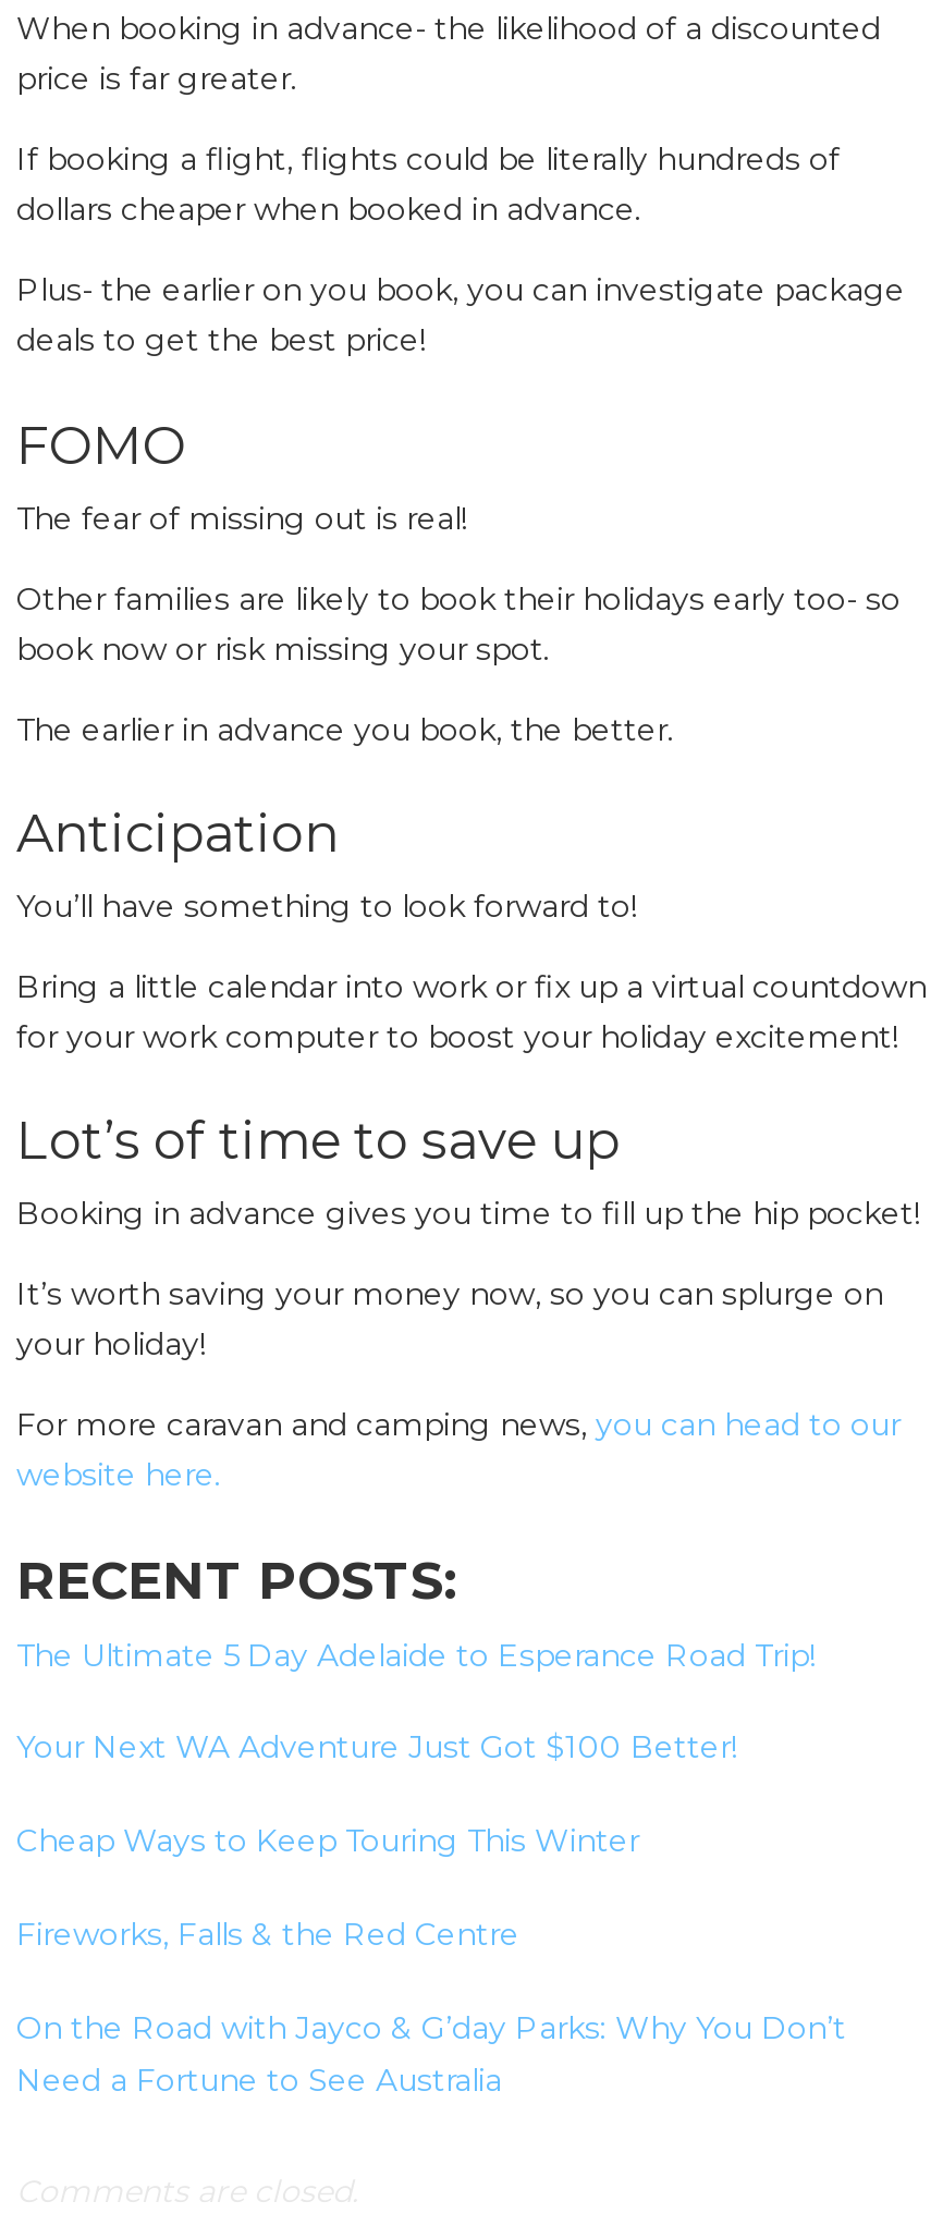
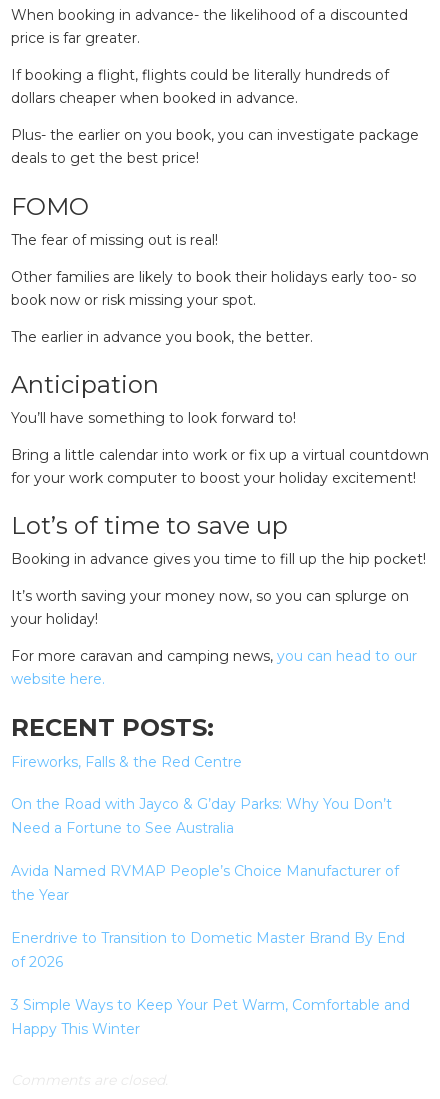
[16,1635,816,1860] The Ultimate 5 Day Adelaide to Esperance Road Trip! | Your Next WA Adventure Just Got $100 Better! | Cheap Ways to Keep Touring This Winter -> none
moved [16,1914,846,2099] -> [11,753,392,837]: Fireworks, Falls & the Red Centre | On the Road with Jayco & G’day Parks: Why You Don’t | Need a Fortune to See Australia
none -> [11,862,410,1038] Avida Named RVMAP People’s Choice Manufacturer of | the Year | Enerdrive to Transition to Dometic Master Brand By End | of 2026 | 3 Simple Ways to Keep Your Pet Warm, Comfortable and | Happy This Winter

